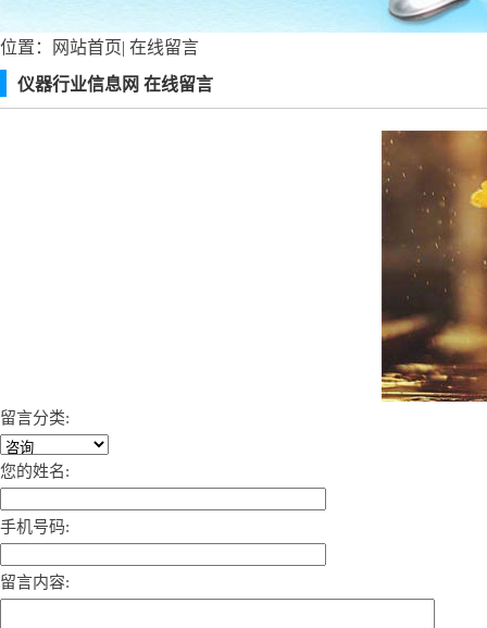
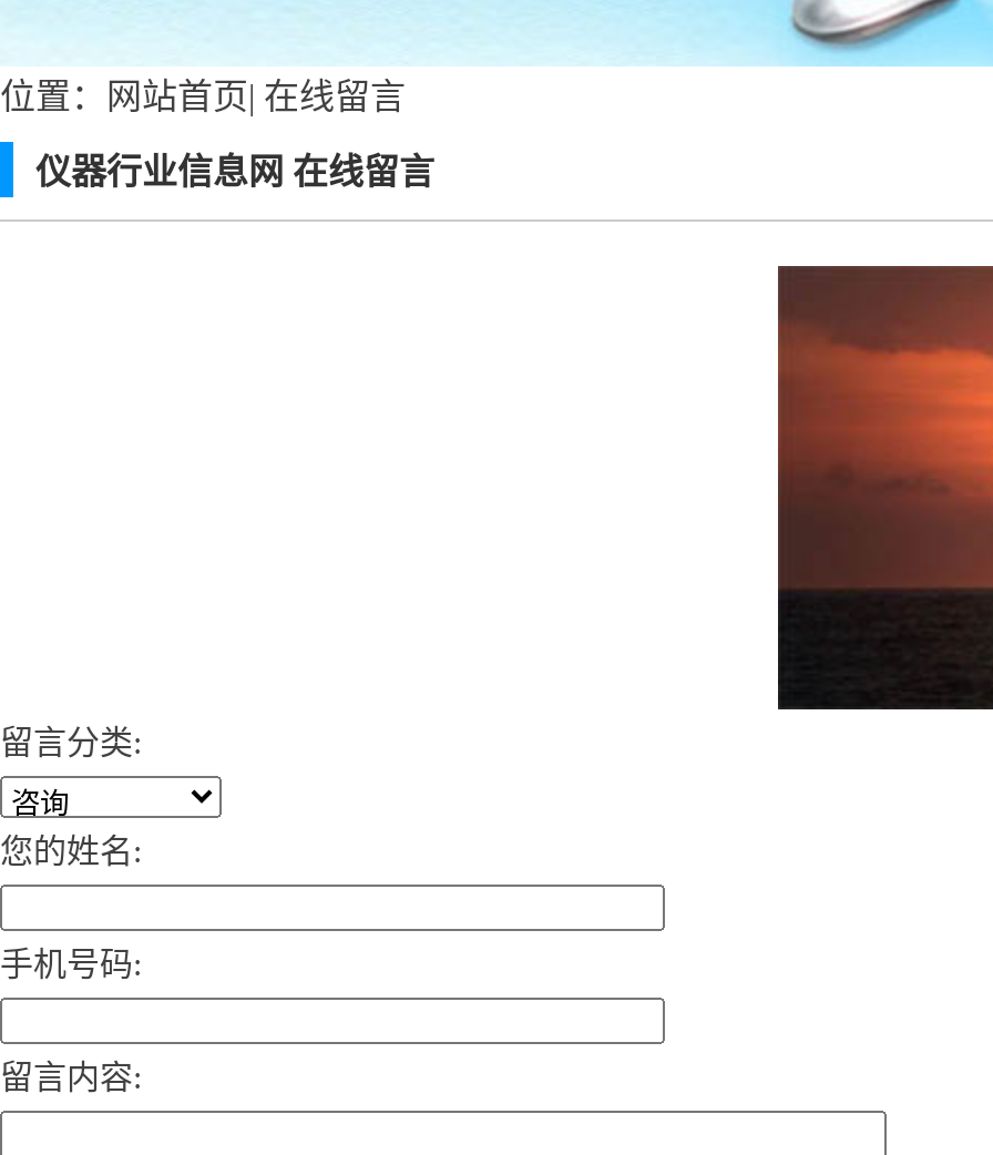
[380,130,484,403] [image] -> [776,266,986,712] [image]

